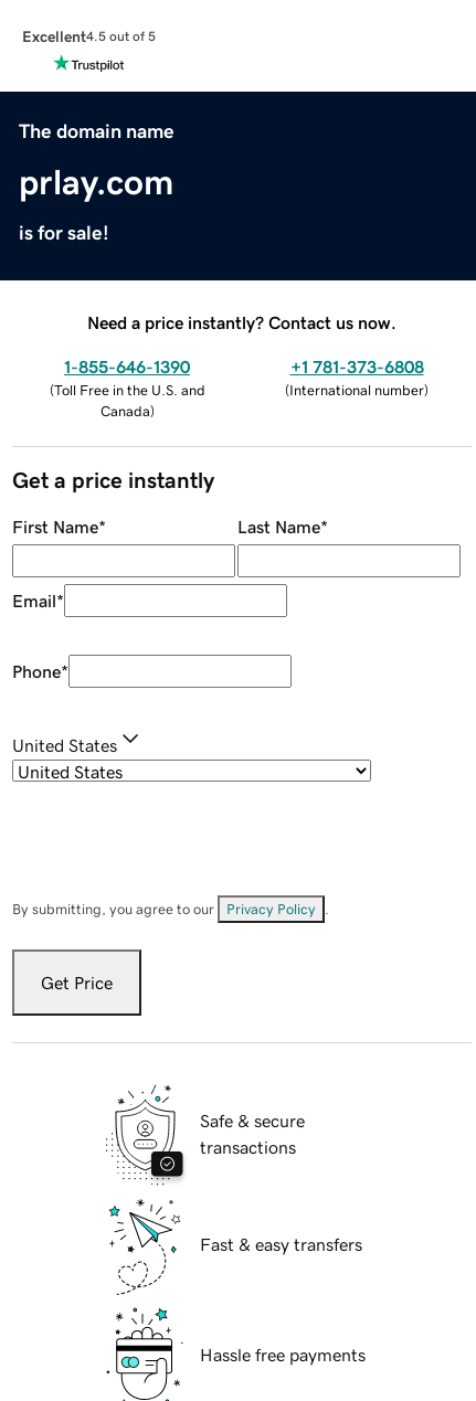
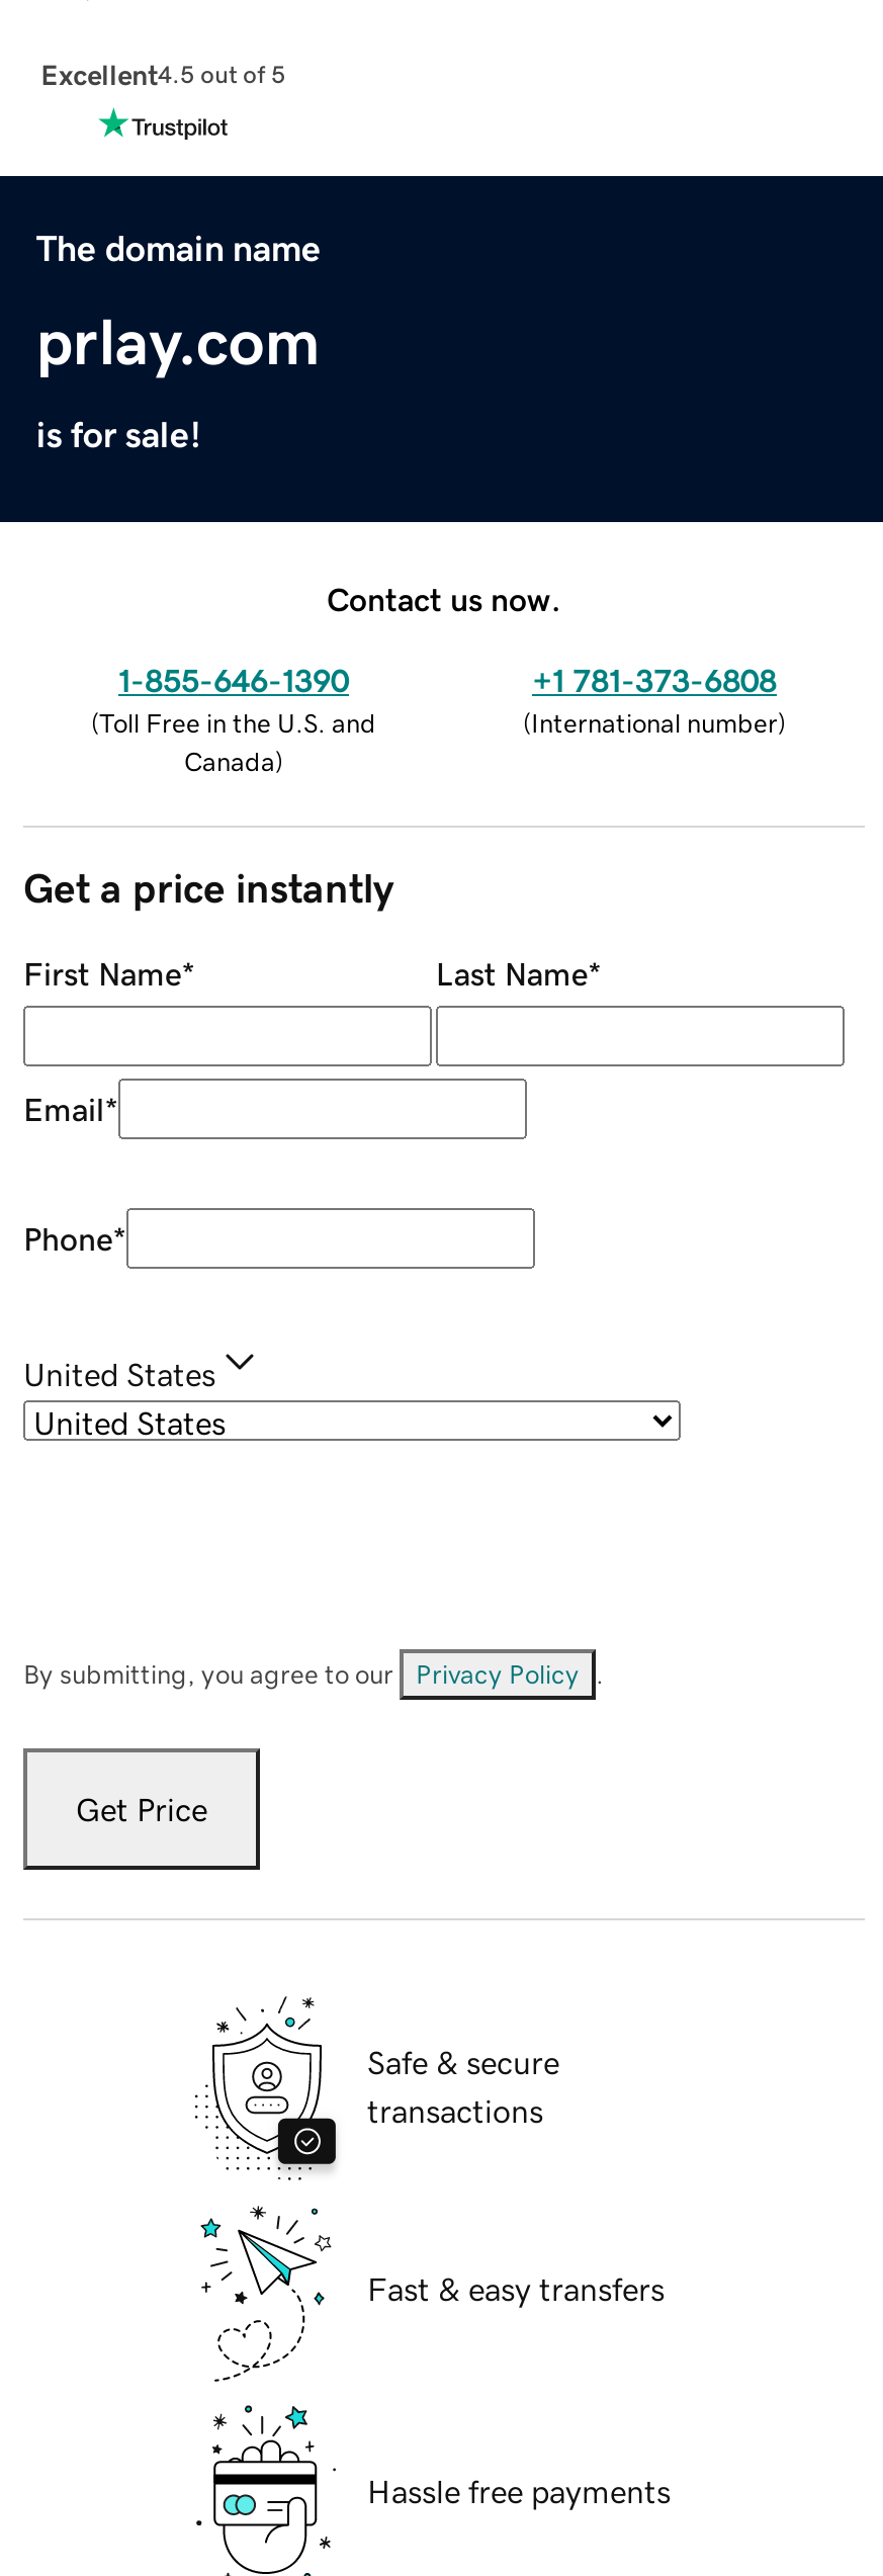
[87,313,396,331] Need a price instantly? Contact us now. -> [327,582,561,614] Contact us now.

